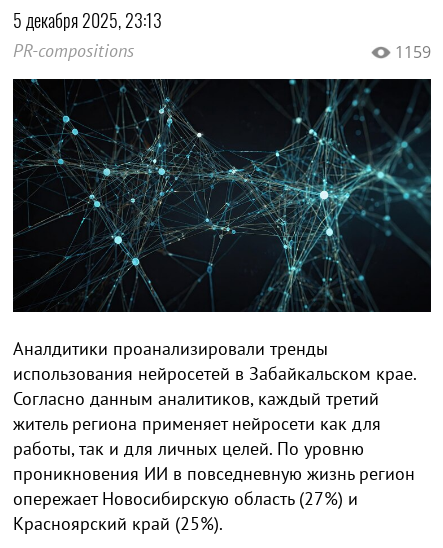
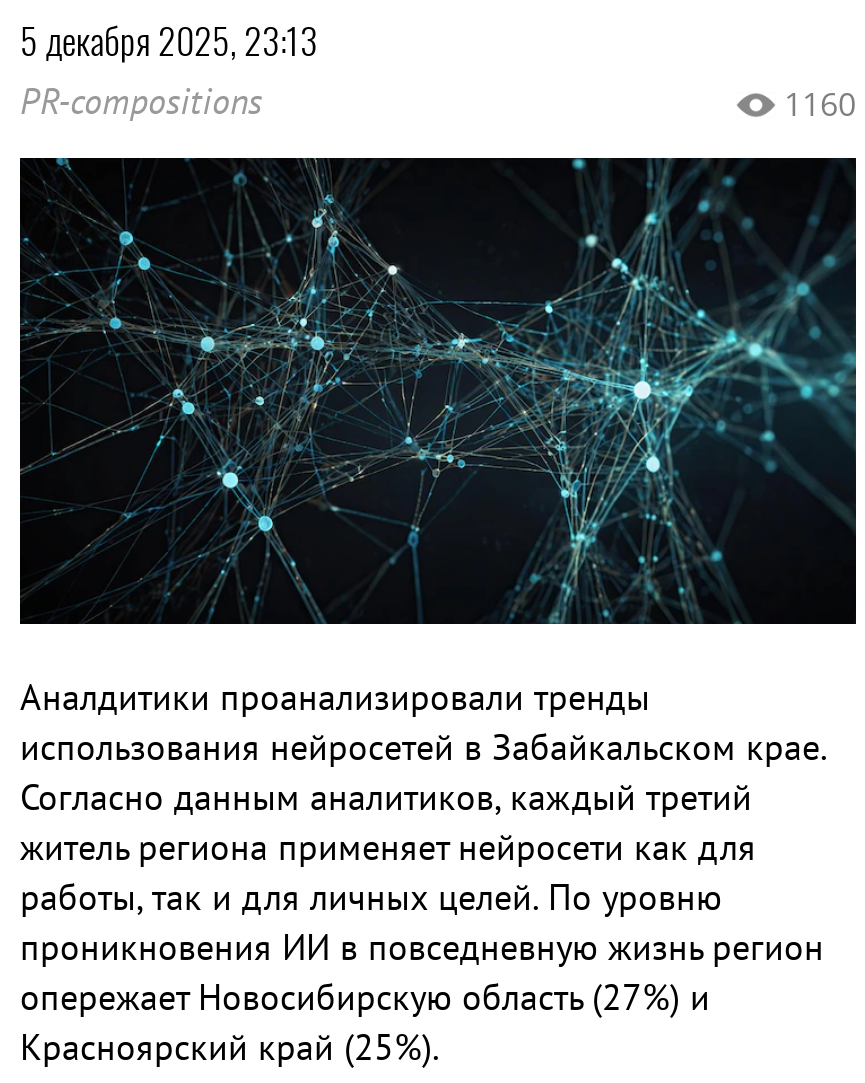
[395,41,431,63] 1159 -> [784,82,856,126] 1160

